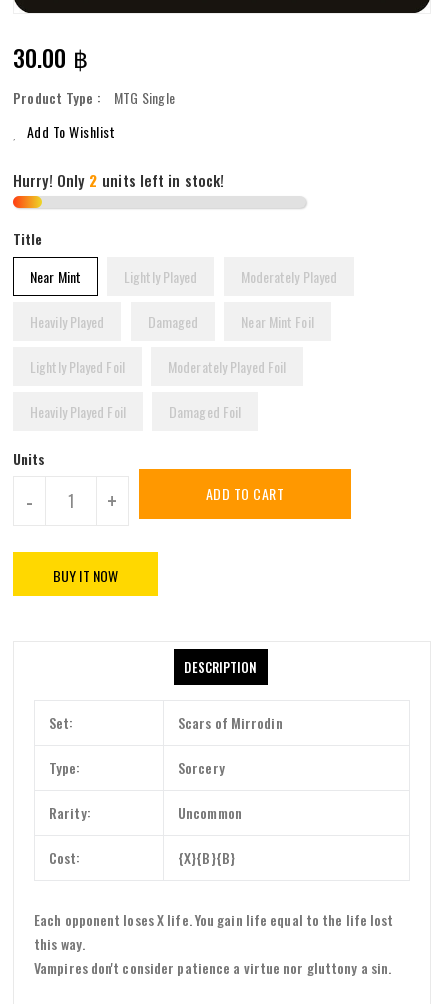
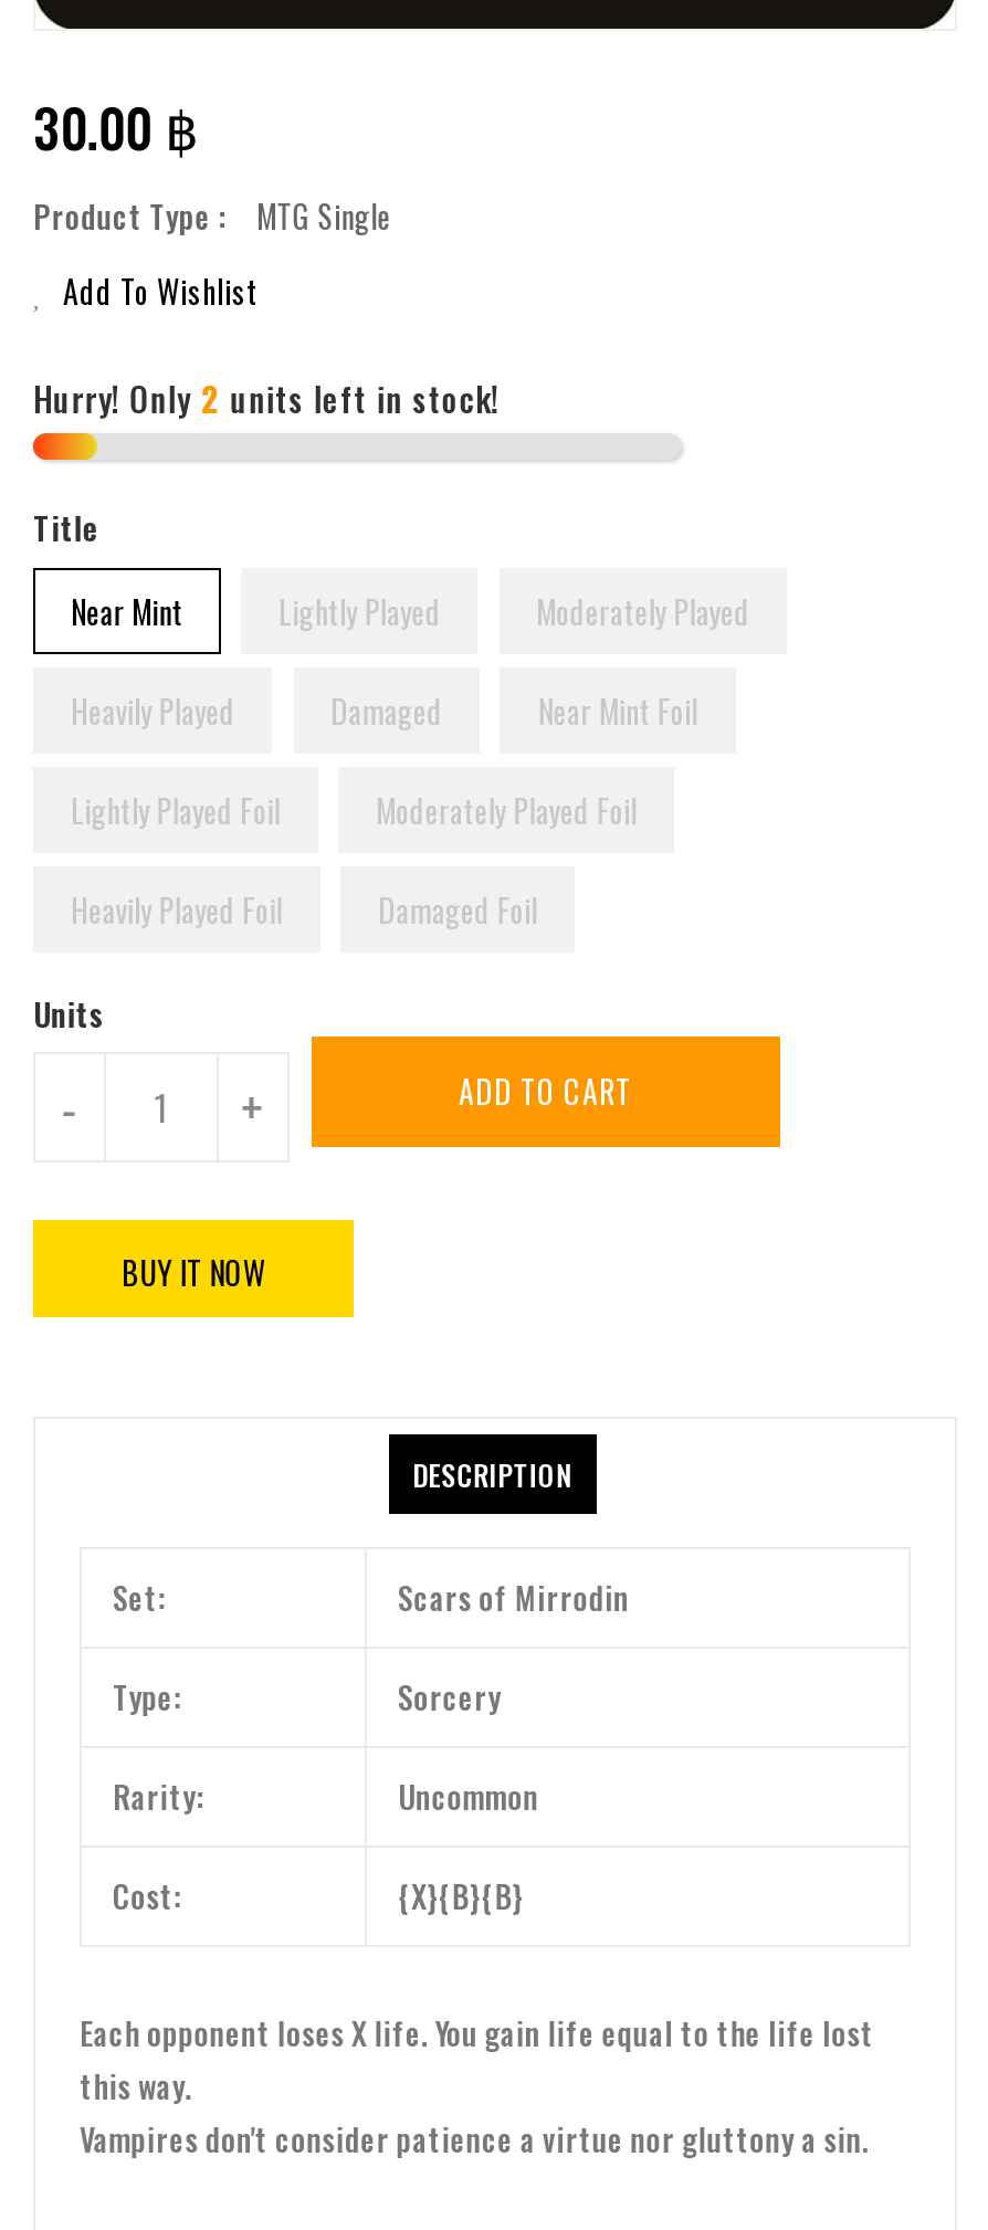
[13,169,224,191] Hurry! Only 2 units left in stock! -> [33,373,500,422] Hurry! Only | units left in stock!

